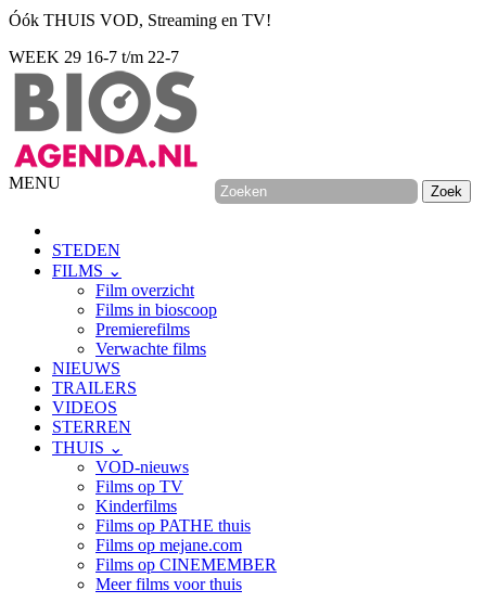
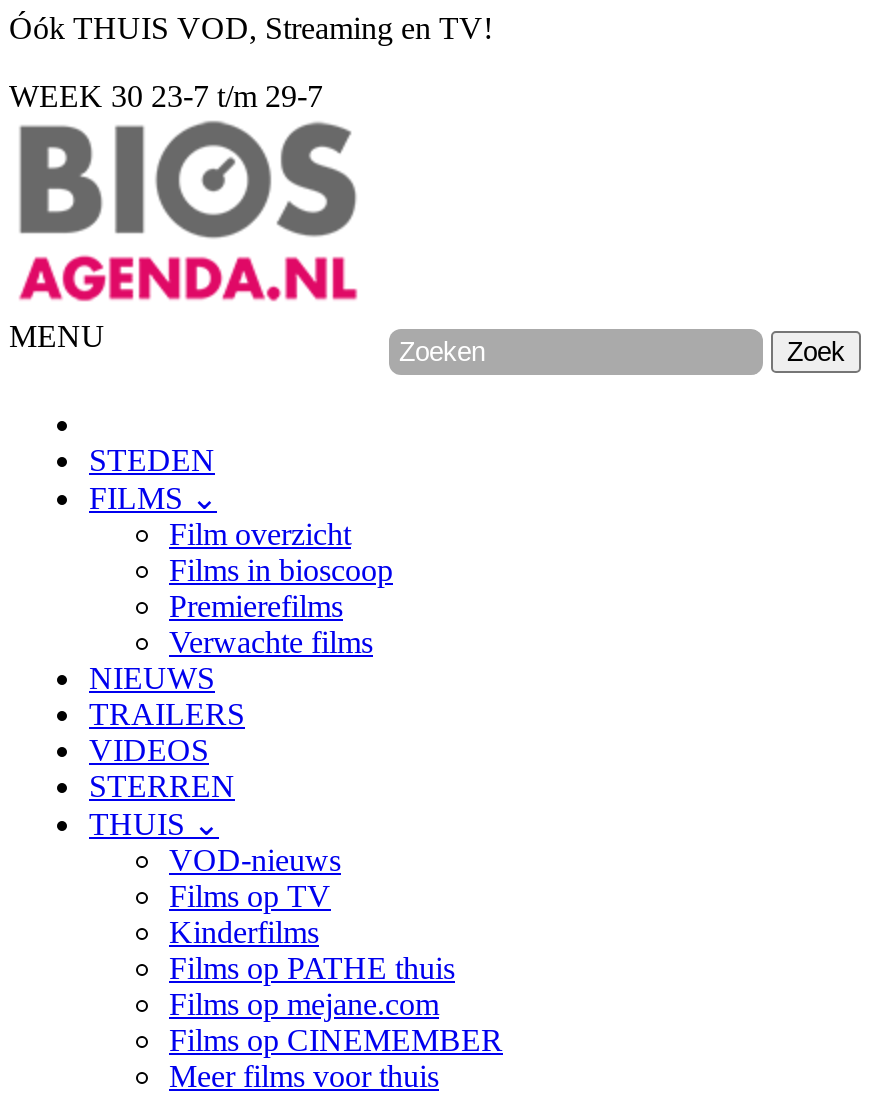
[9,48,179,66] WEEK 29 16-7 t/m 22-7 -> [9,79,323,113] WEEK 30 23-7 t/m 29-7

